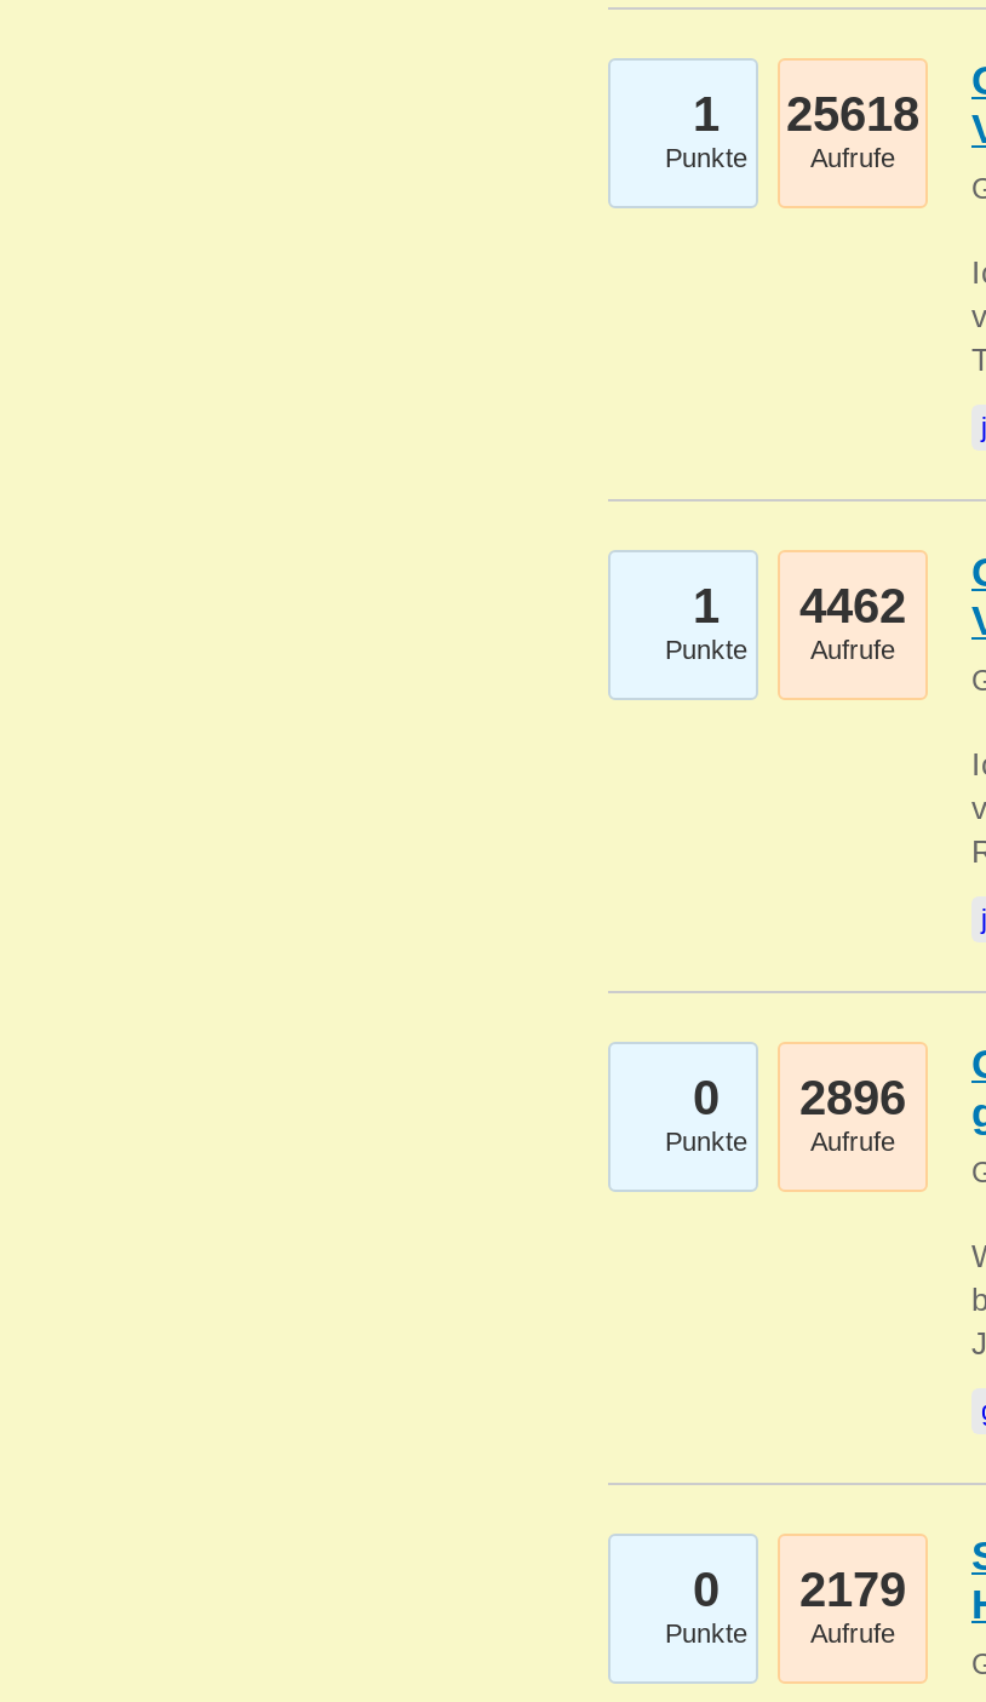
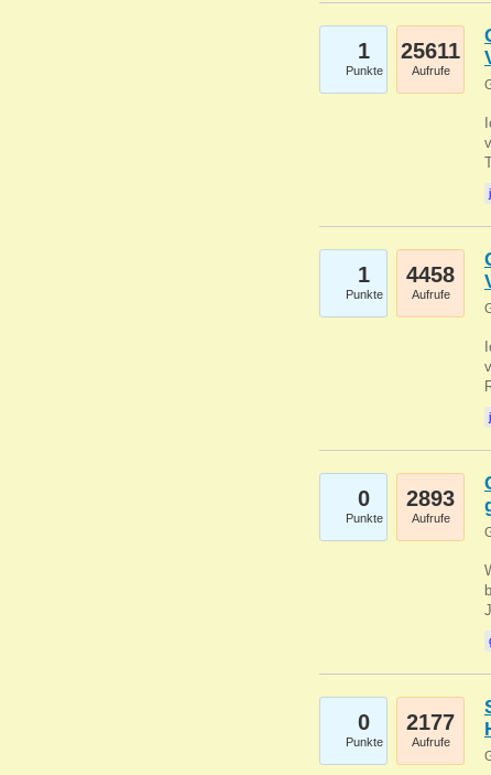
[786,87,919,141] 25618 -> [401,39,460,63] 25611
[799,579,906,632] 4462 -> [406,262,455,287] 4458
[799,1071,906,1124] 2896 -> [406,486,455,510] 2893
[799,1563,906,1616] 2179 -> [406,710,455,734] 2177

